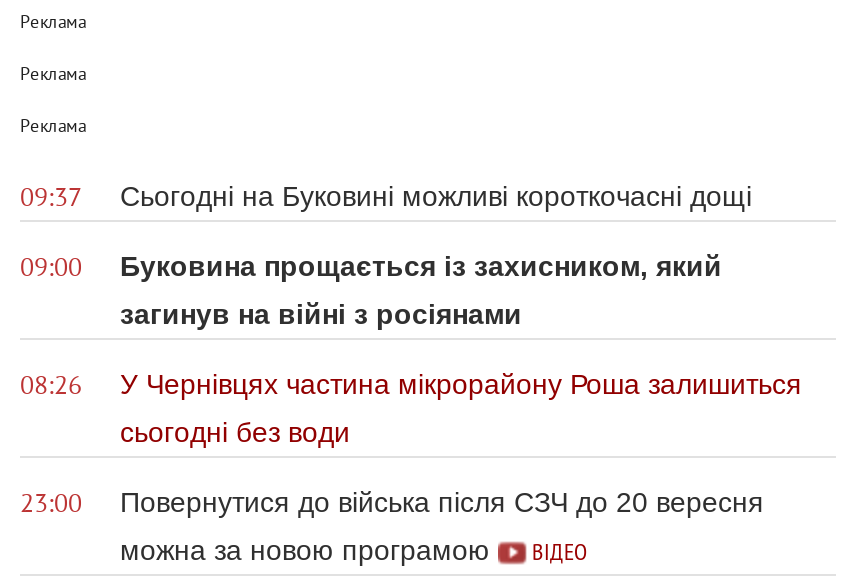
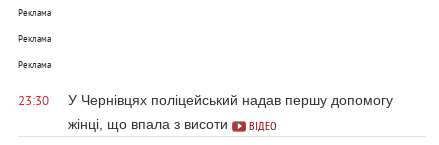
[20,180,802,566] 09:37 | Сьогодні на Буковині можливі короткочасні дощі | 09:00 | Буковина прощається із захисником, який | загинув на війні з росіянами | 08:26 | У Чернівцях частина мікрорайону Роша залишиться | сьогодні без води | 23:00 | Повернутися до війська після СЗЧ до 20 вересня | можна за новою програмою -> [18,92,393,132] 23:30 | У Чернівцях поліцейський надав першу допомогу | жінці, що впала з висоти

